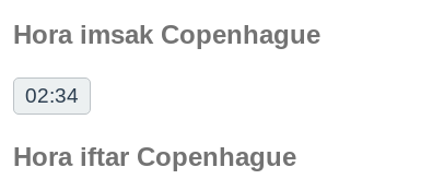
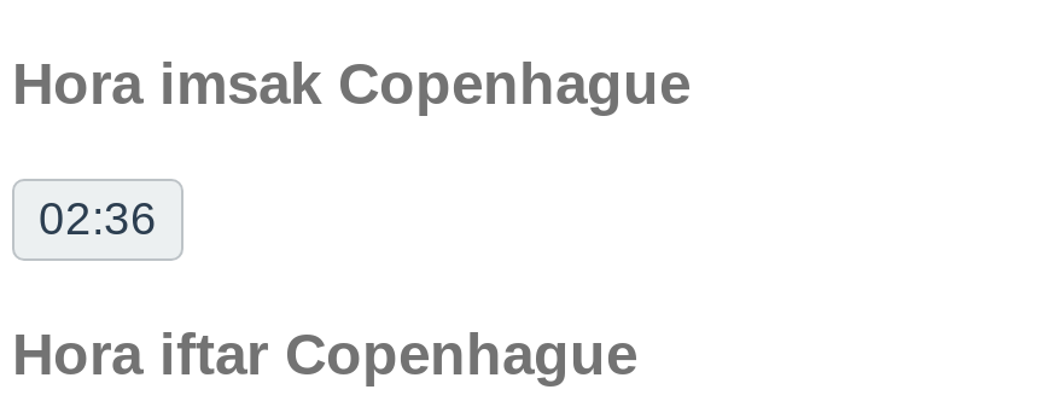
[25,84,79,107] 02:34 -> [39,193,157,244] 02:36

